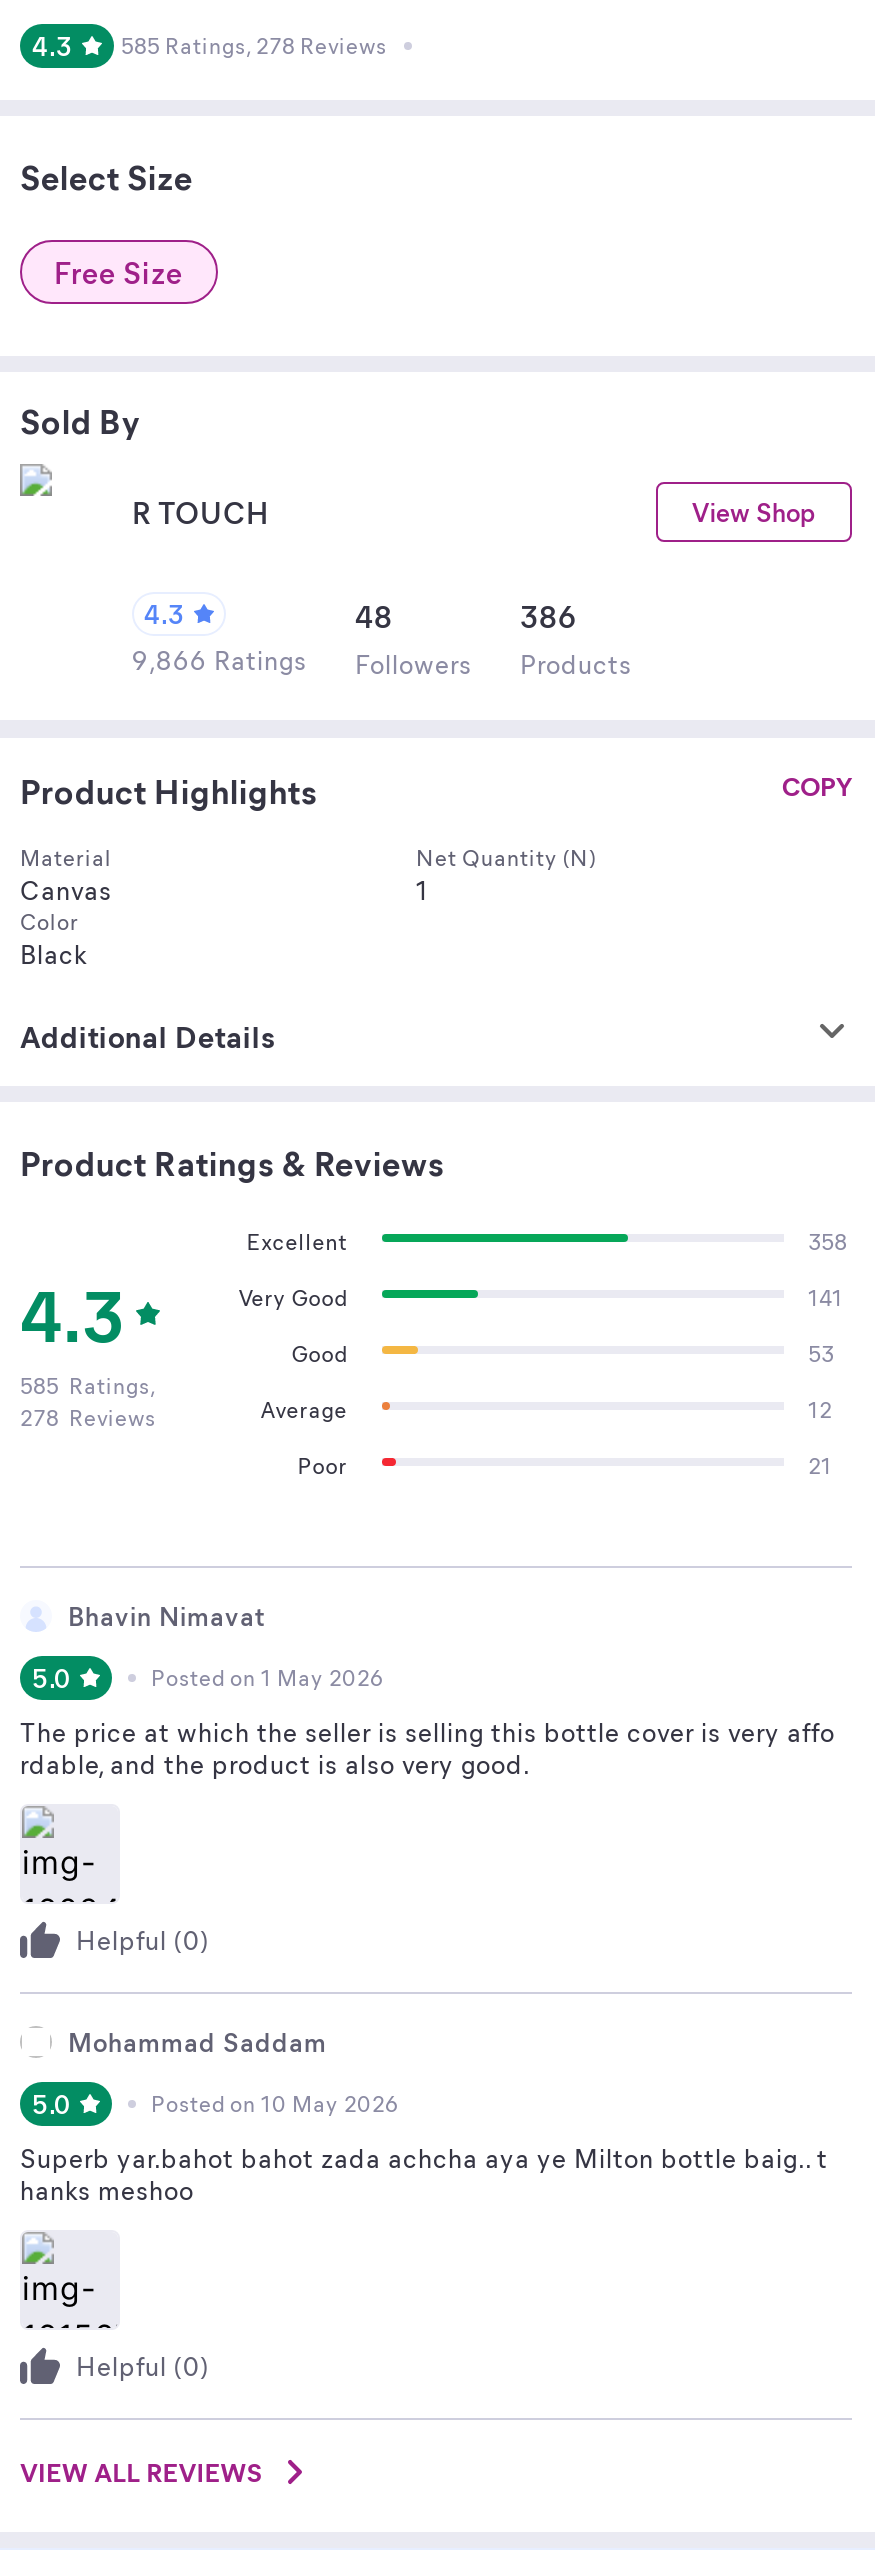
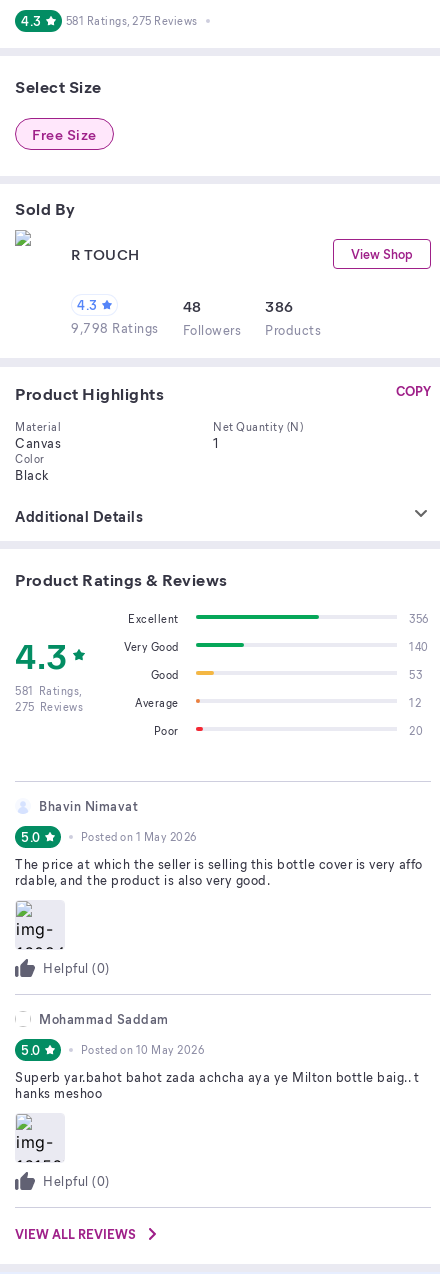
[121,30,387,60] 585 Ratings, 278 Reviews -> [65,13,197,28] 581 Ratings, 275 Reviews
[132,642,632,680] 9,866 Ratings Followers Products -> [71,319,321,338] 9,798 Ratings Followers Products
[808,1226,847,1256] 358 -> [409,611,429,626] 356
[808,1282,843,1312] 141 -> [409,639,429,654] 140
[20,1370,157,1400] 585 Ratings, -> [15,683,82,698] 581 Ratings,
[20,1402,156,1432] 278 Reviews -> [15,699,83,714] 275 Reviews
[808,1450,832,1480] 21 -> [409,723,423,738] 20

